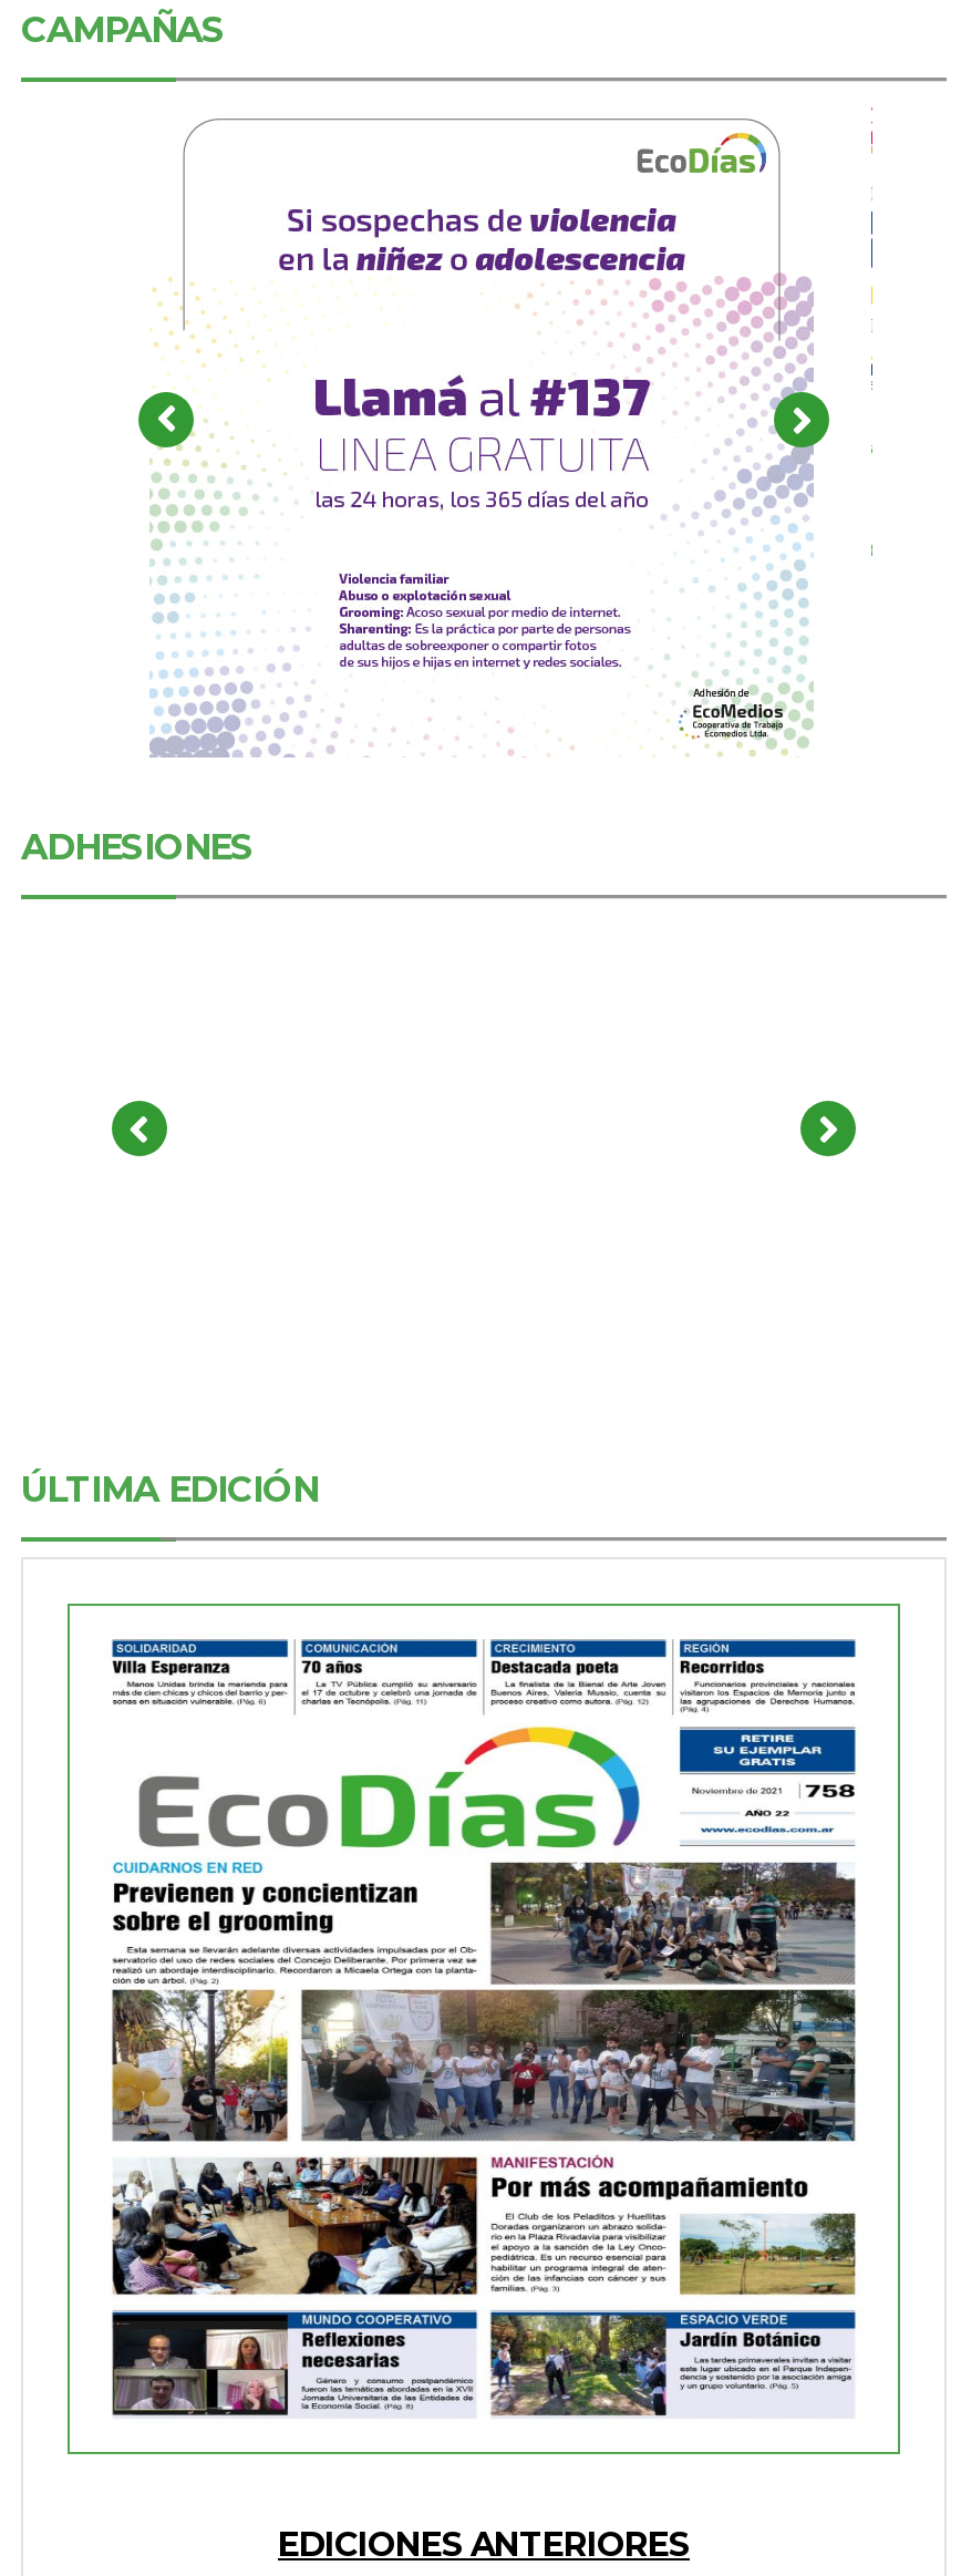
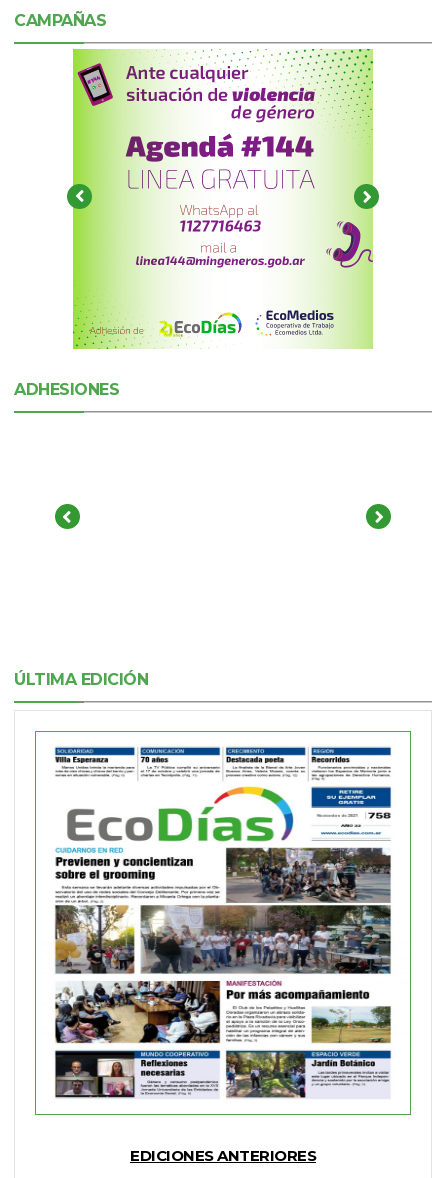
[149,93,816,758] [image] -> [72,48,374,350] [image]

